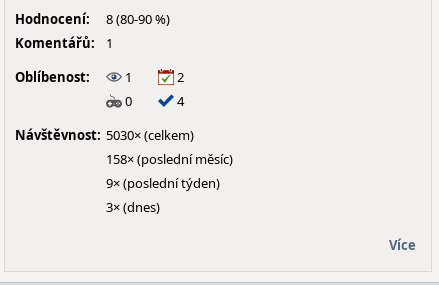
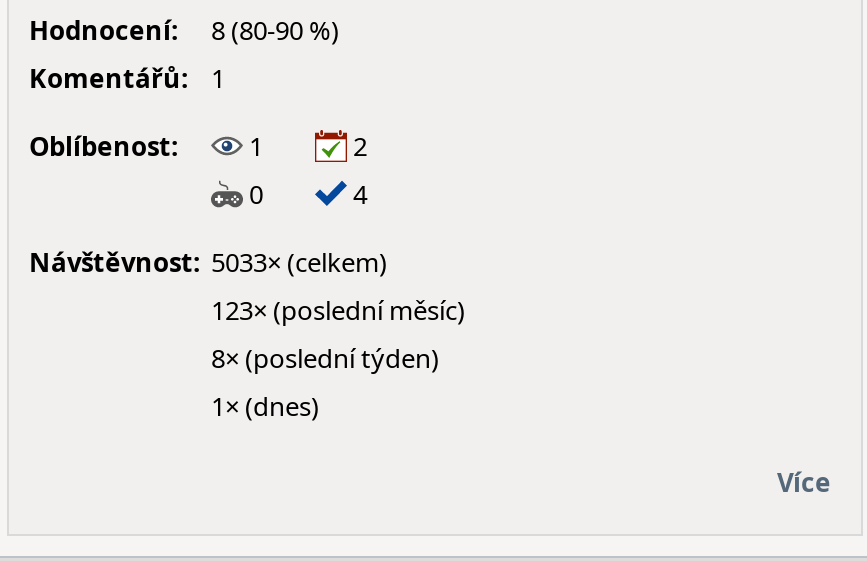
[15,126,194,144] Návštěvnost: 5030× (celkem) -> [29,244,387,280] Návštěvnost: 5033× (celkem)
[106,150,233,168] 158× (poslední měsíc) -> [211,292,465,328] 123× (poslední měsíc)
[106,174,220,192] 9× (poslední týden) -> [211,340,439,376] 8× (poslední týden)
[106,198,160,216] 3× (dnes) -> [211,388,319,424] 1× (dnes)

